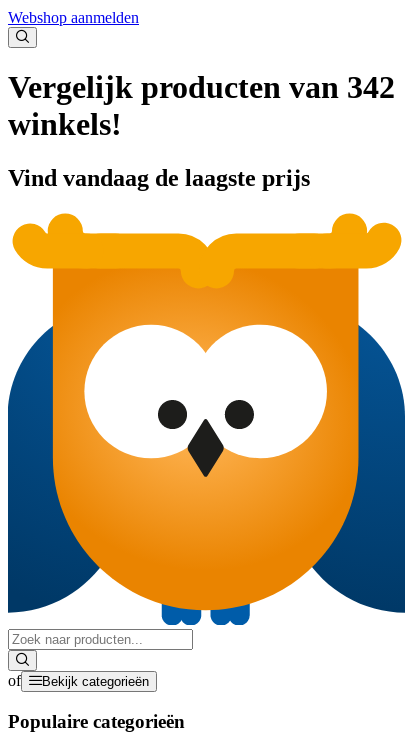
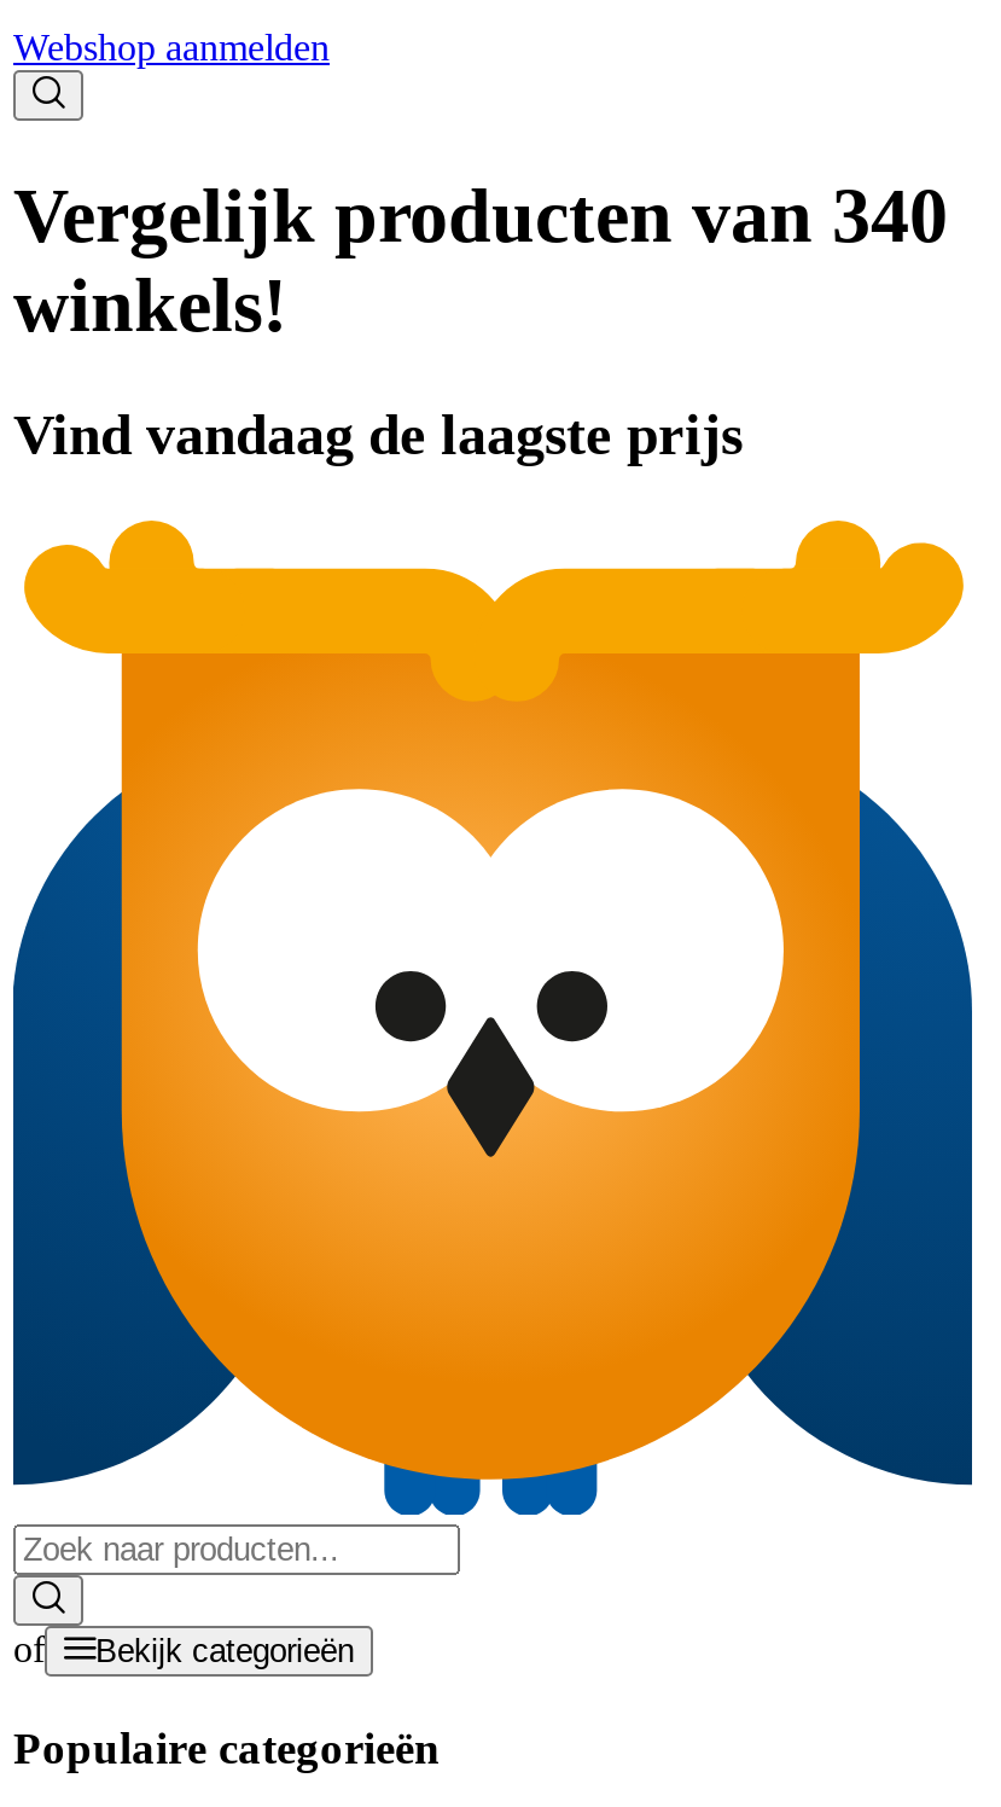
[8,69,395,105] Vergelijk producten van 342 -> [13,172,948,259] Vergelijk producten van 340

